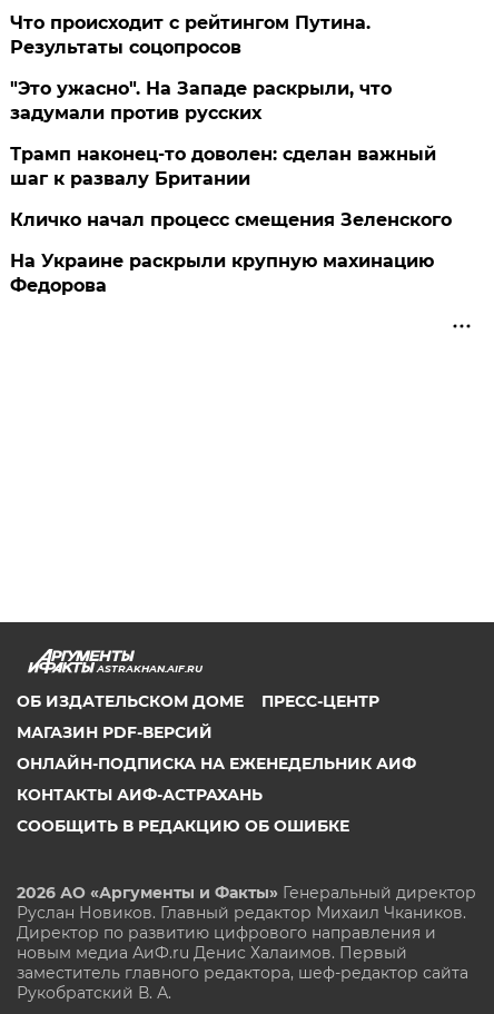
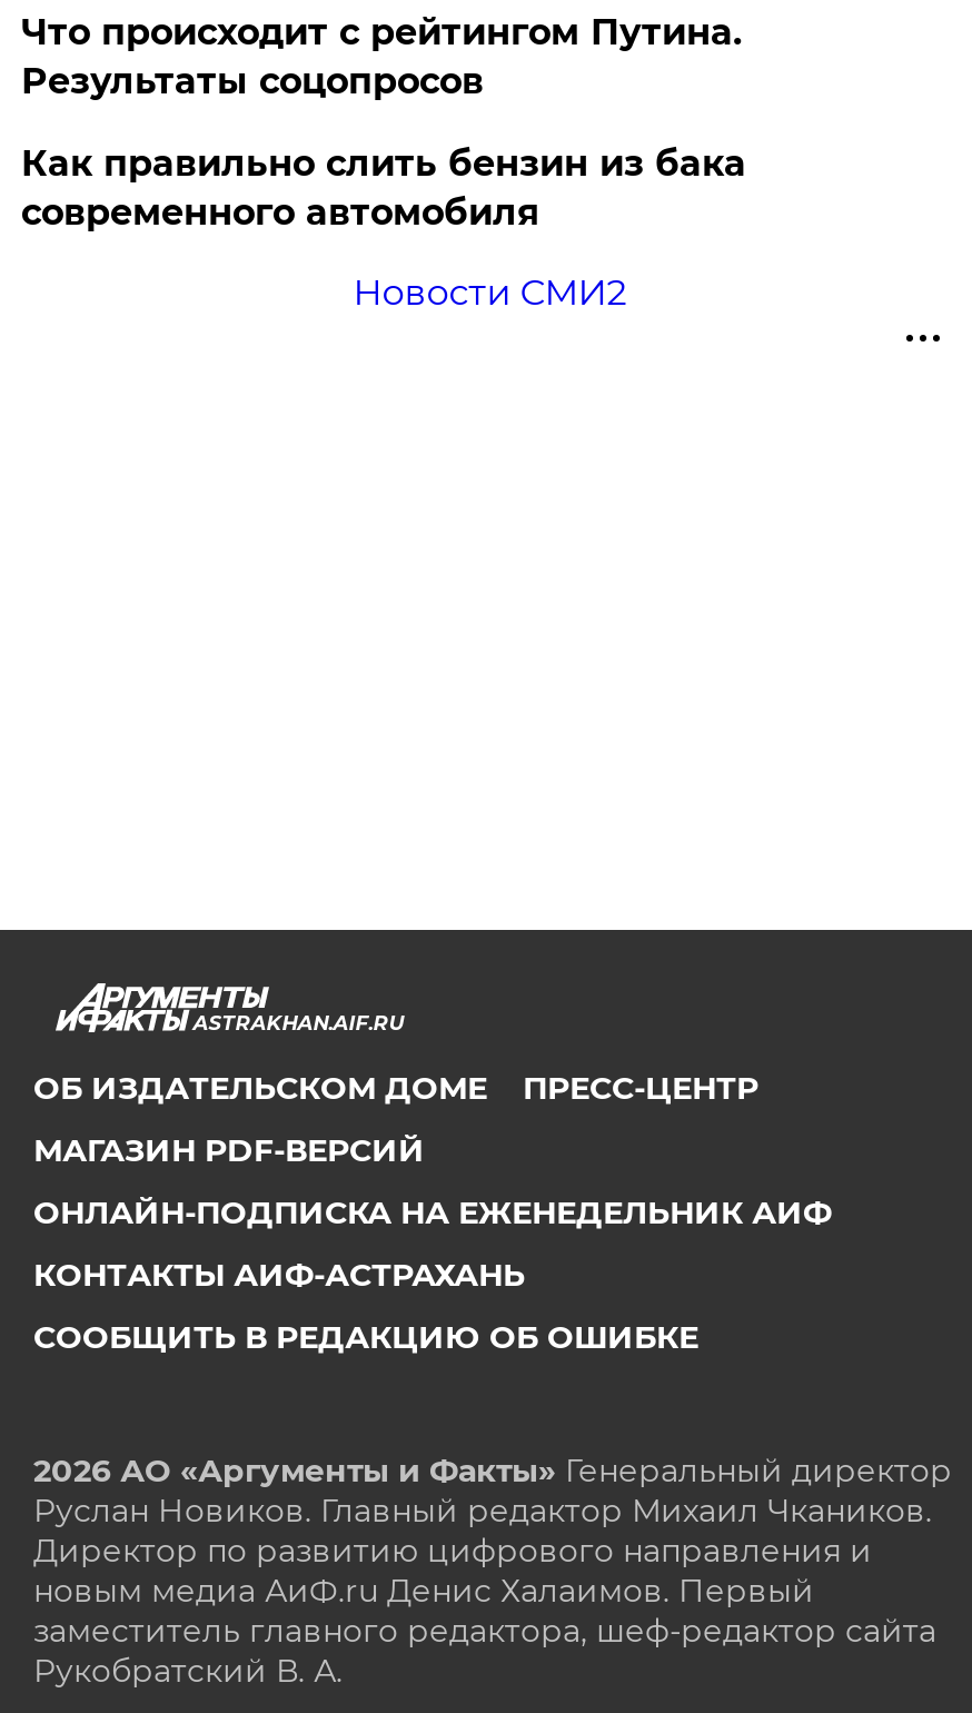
[10,78,452,296] "Это ужасно". На Западе раскрыли, что | задумали против русских | Трамп наконец-то доволен: сделан важный | шаг к развалу Британии | Кличко начал процесс смещения Зеленского | На Украине раскрыли крупную махинацию | Федорова -> [21,143,746,314] Как правильно слить бензин из бака | современного автомобиля | Новости СМИ2

